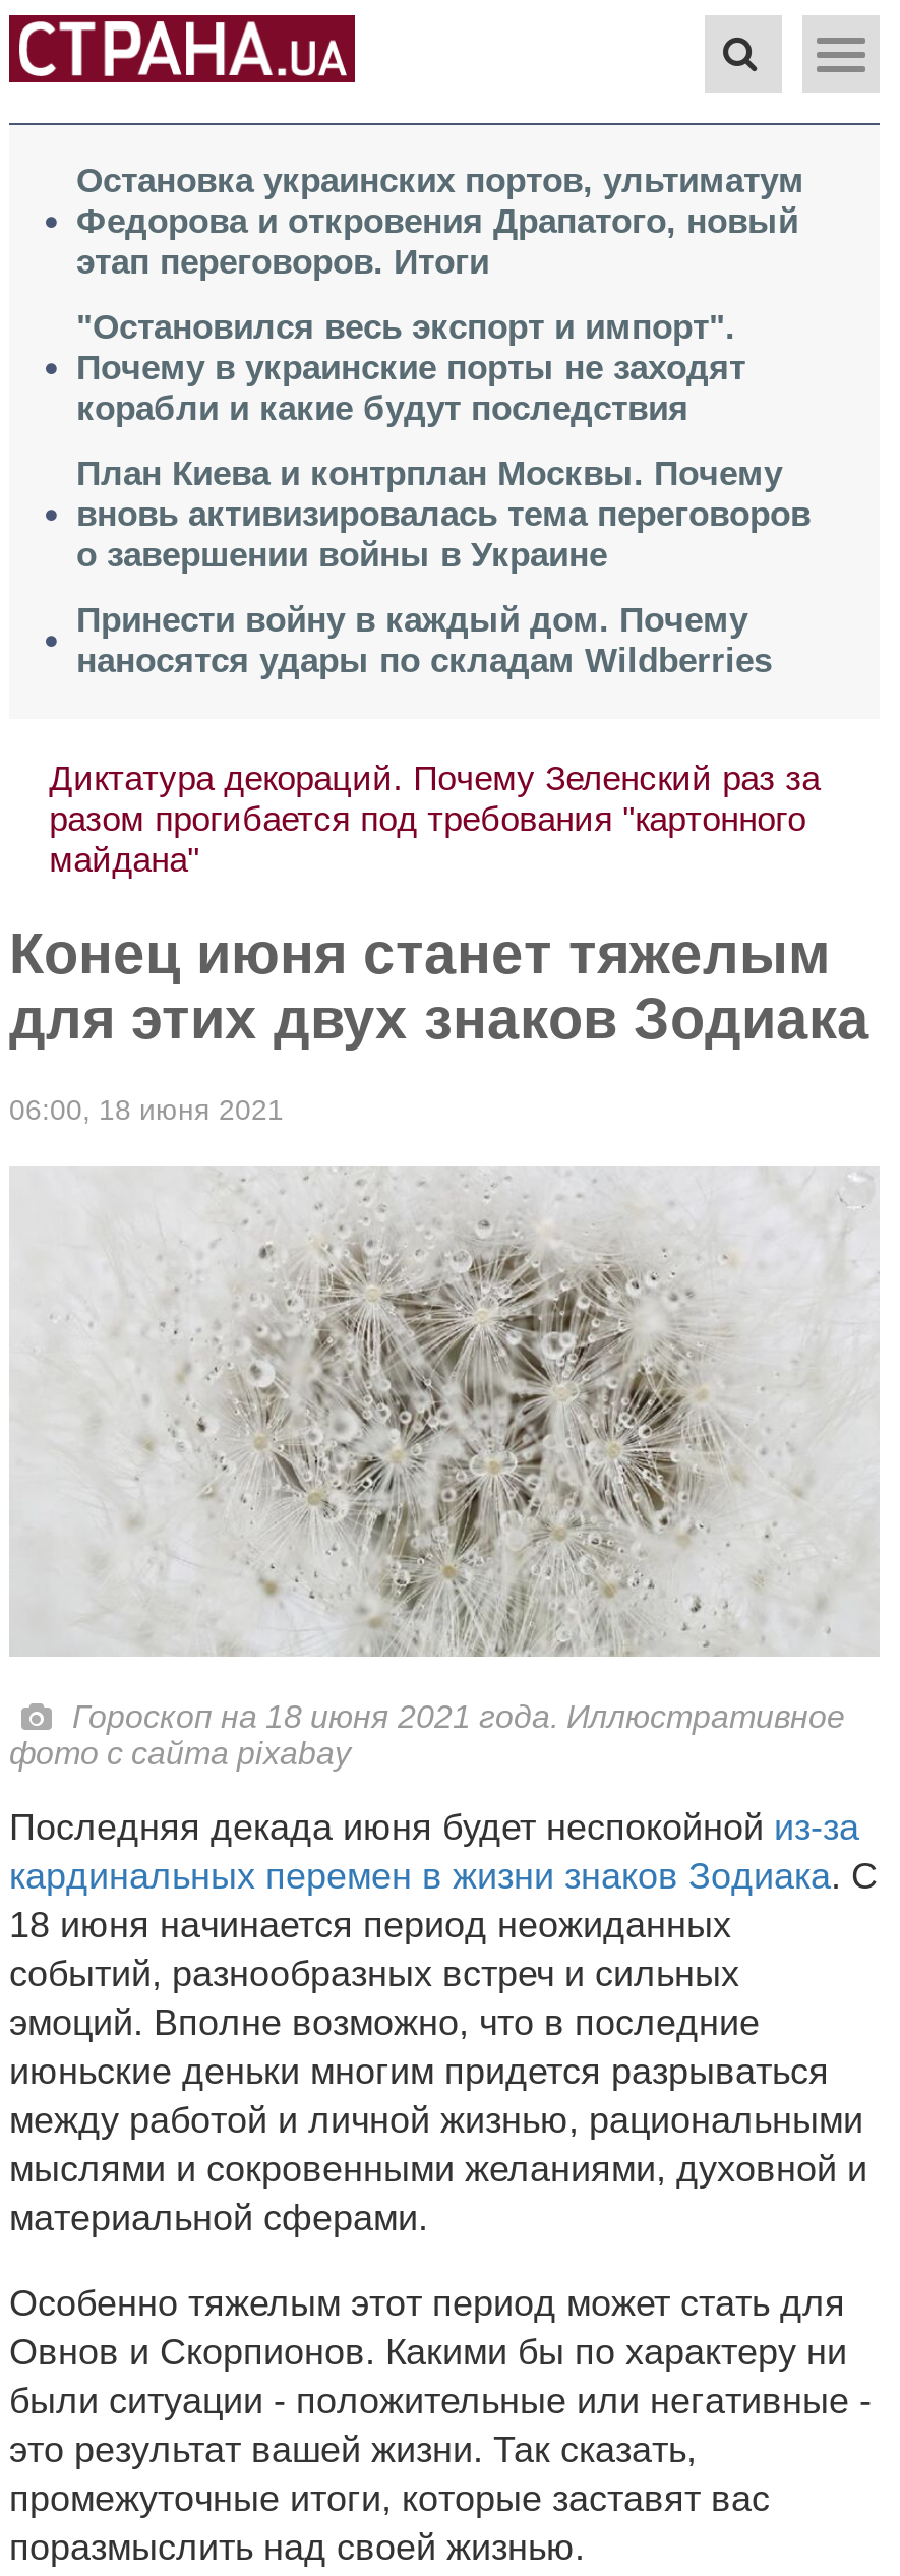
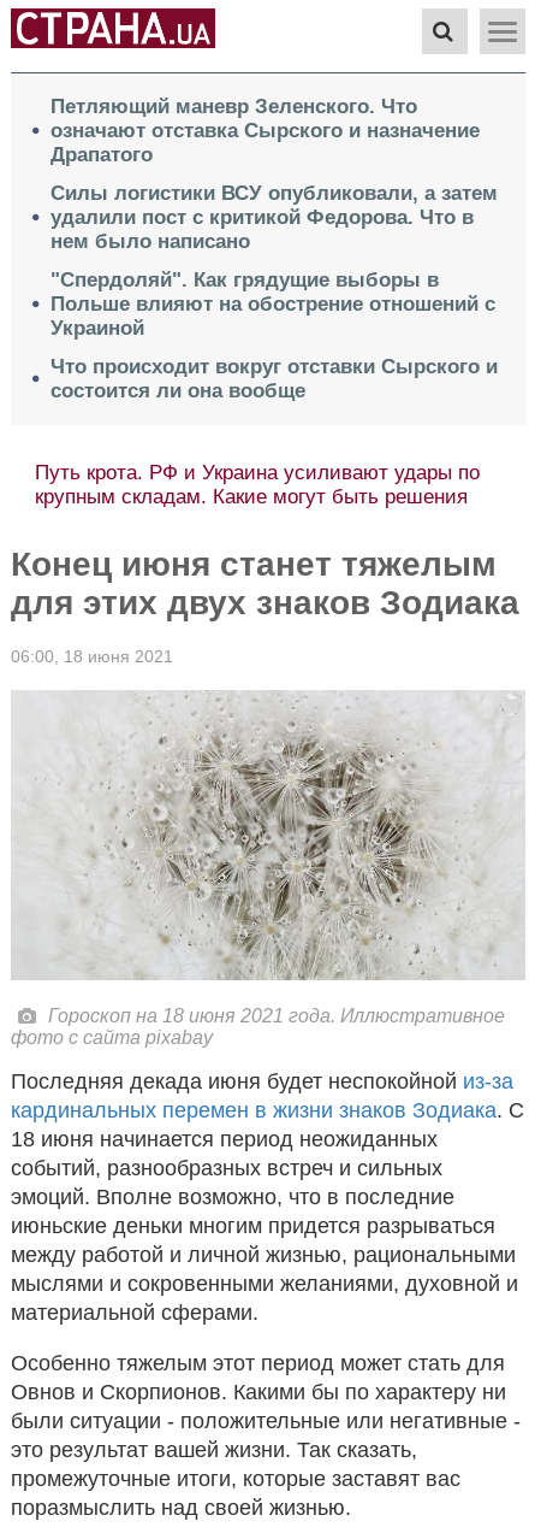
[76,162,804,282] Остановка украинских портов, ультиматум | Федорова и откровения Драпатого, новый | этап переговоров. Итоги -> [50,95,480,166] Петляющий маневр Зеленского. Что | означают отставка Сырского и назначение | Драпатого
[76,308,745,428] "Остановился весь экспорт и импорт". | Почему в украинские порты не заходят | корабли и какие будут последствия -> [50,182,498,253] Силы логистики ВСУ опубликовали, а затем | удалили пост с критикой Федорова. Что в | нем было написано
[76,455,811,575] План Киева и контрплан Москвы. Почему | вновь активизировалась тема переговоров | о завершении войны в Украине -> [50,269,495,340] "Спердоляй". Как грядущие выборы в | Польше влияют на обострение отношений с | Украиной
[76,601,772,680] Принести войну в каждый дом. Почему | наносятся удары по складам Wildberries -> [50,355,498,402] Что происходит вокруг отставки Сырского и | состоится ли она вообще
[49,760,820,880] Диктатура декораций. Почему Зеленский раз за | разом прогибается под требования "картонного | майдана" -> [34,461,479,508] Путь крота. РФ и Украина усиливают удары по | крупным складам. Какие могут быть решения

